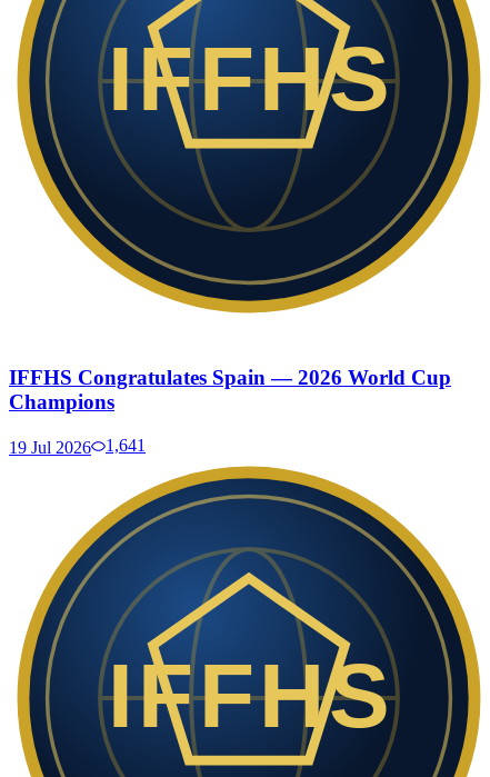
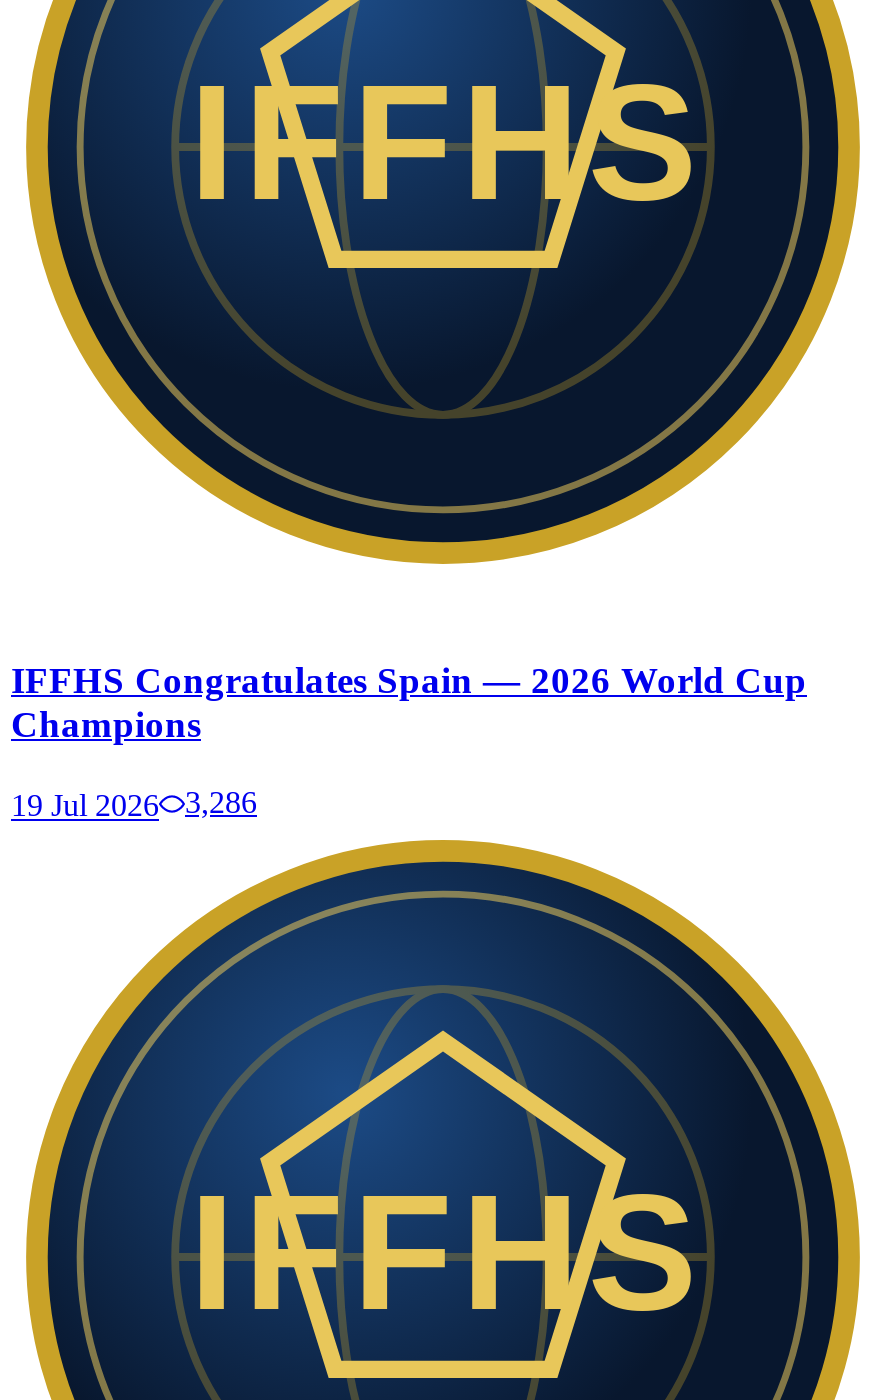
[9,436,146,456] 19 Jul 2026 1,641 -> [11,785,257,822] 19 Jul 2026 3,286

